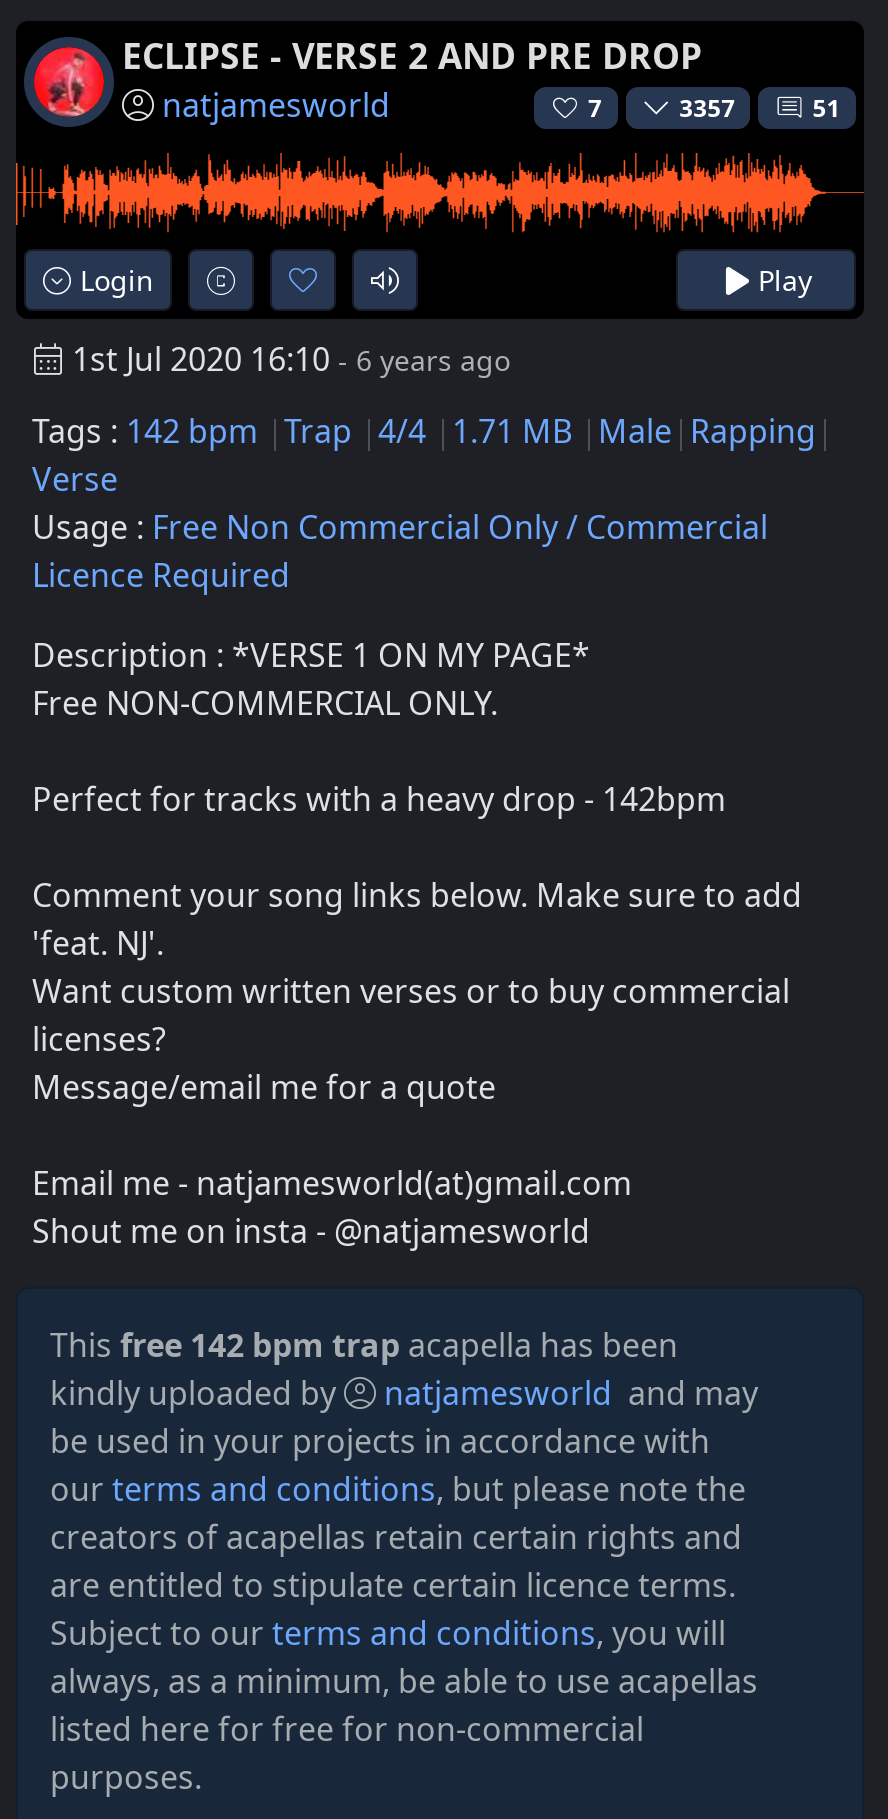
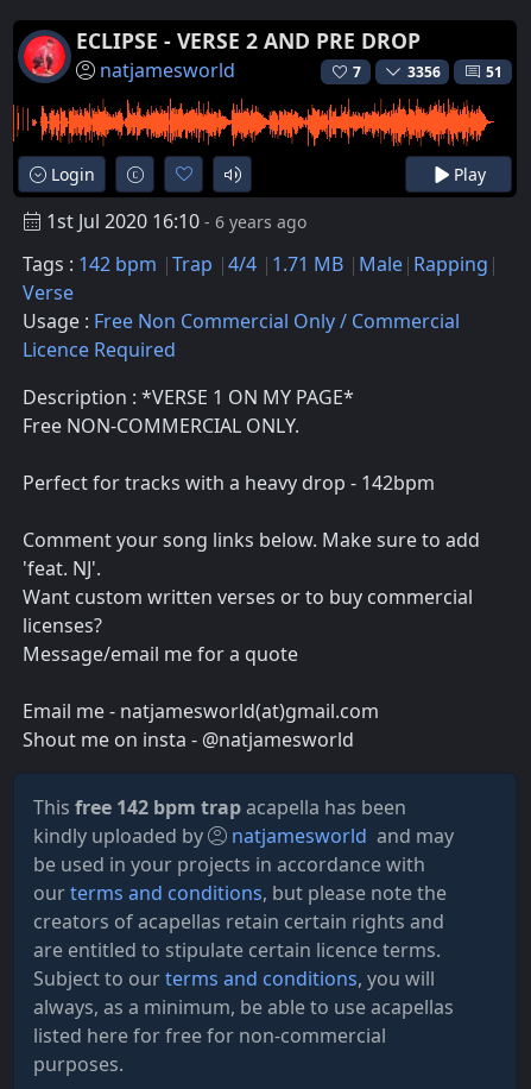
[679,91,735,125] 3357 -> [407,62,440,82] 3356

